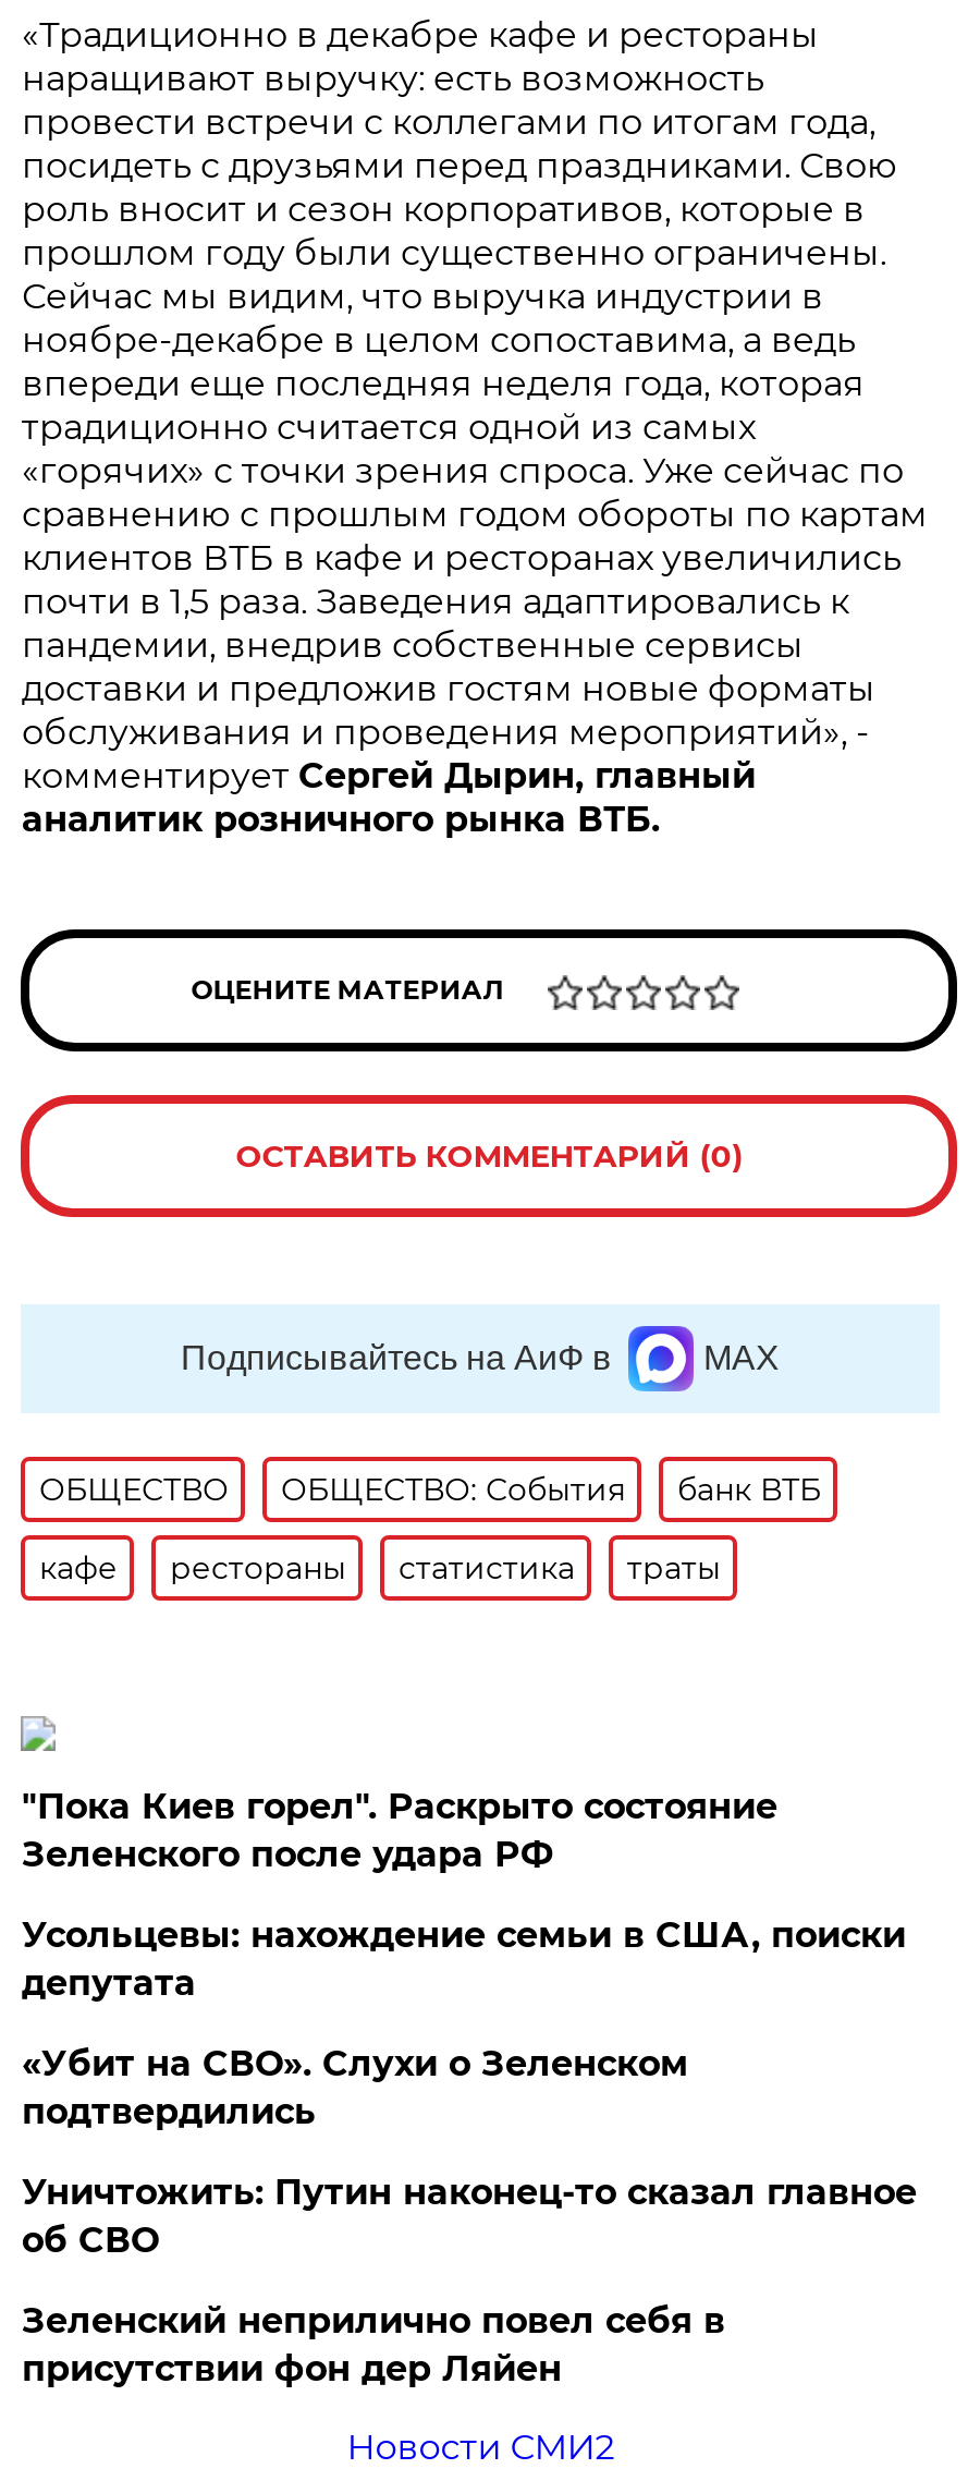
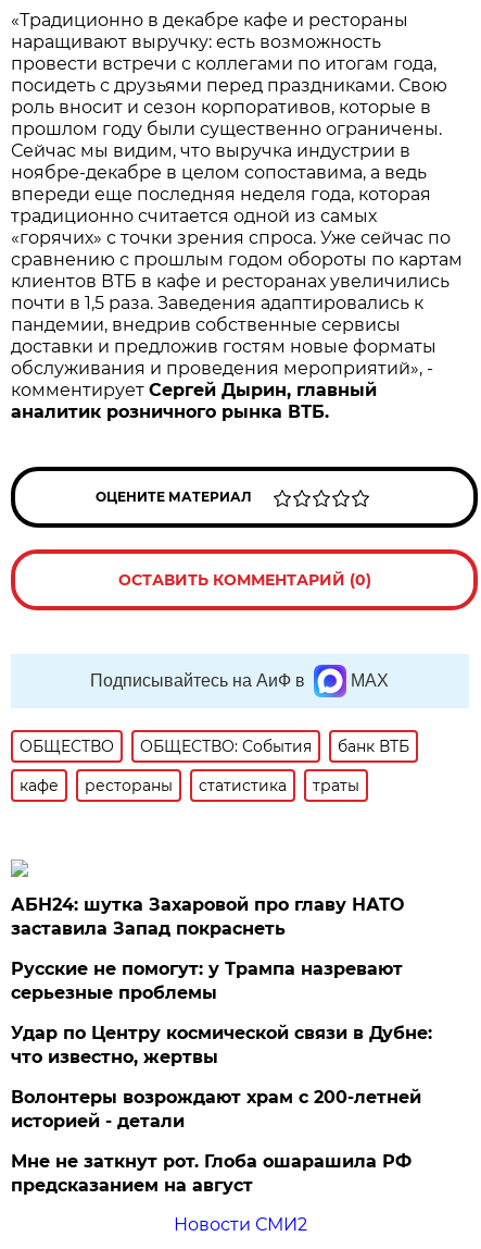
[22,1786,777,1875] "Пока Киев горел". Раскрыто состояние | Зеленского после удара РФ -> [11,894,404,939] АБН24: шутка Захаровой про главу НАТО | заставила Запад покраснеть
[22,1914,906,2004] Усольцевы: нахождение семьи в США, поиски | депутата -> [11,959,403,1003] Русские не помогут: у Трампа назревают | серьезные проблемы
[22,2043,688,2132] «Убит на СВО». Слухи о Зеленском | подтвердились -> [11,1023,433,1067] Удар по Центру космической связи в Дубне: | что известно, жертвы
[22,2172,917,2261] Уничтожить: Путин наконец-то сказал главное | об СВО -> [11,1087,422,1131] Волонтеры возрождают храм с 200-летней | историей - детали
[22,2300,725,2389] Зеленский неприлично повел cебя в | присутствии фон дер Ляйен -> [11,1151,412,1196] Мне не заткнут рот. Глоба ошарашила РФ | предсказанием на август

